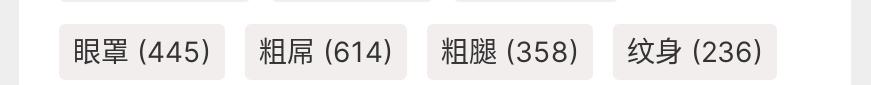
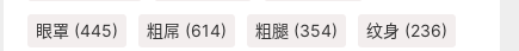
[73,33,763,67] 眼罩(445) 粗屌(614) 粗腿(358) 纹身(236) -> [36,20,447,40] 眼罩(445) 粗屌(614) 粗腿(354) 纹身(236)

